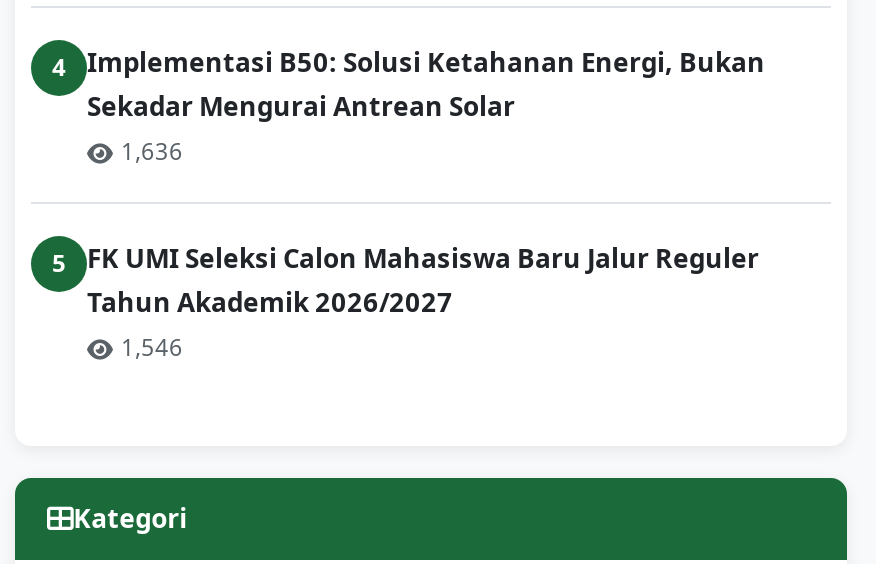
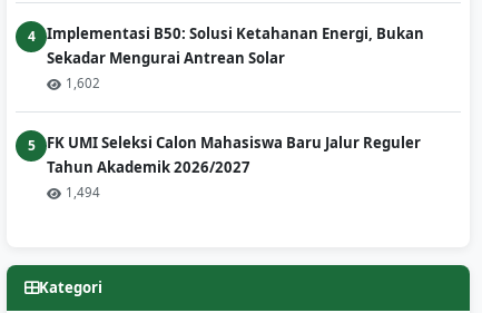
[121,135,183,165] 1,636 -> [66,74,100,91] 1,602
[121,331,183,361] 1,546 -> [66,183,100,200] 1,494

